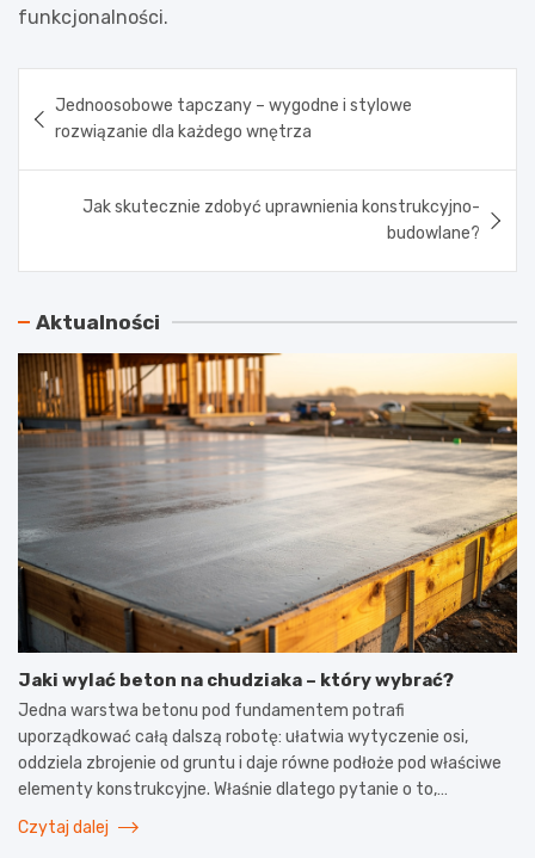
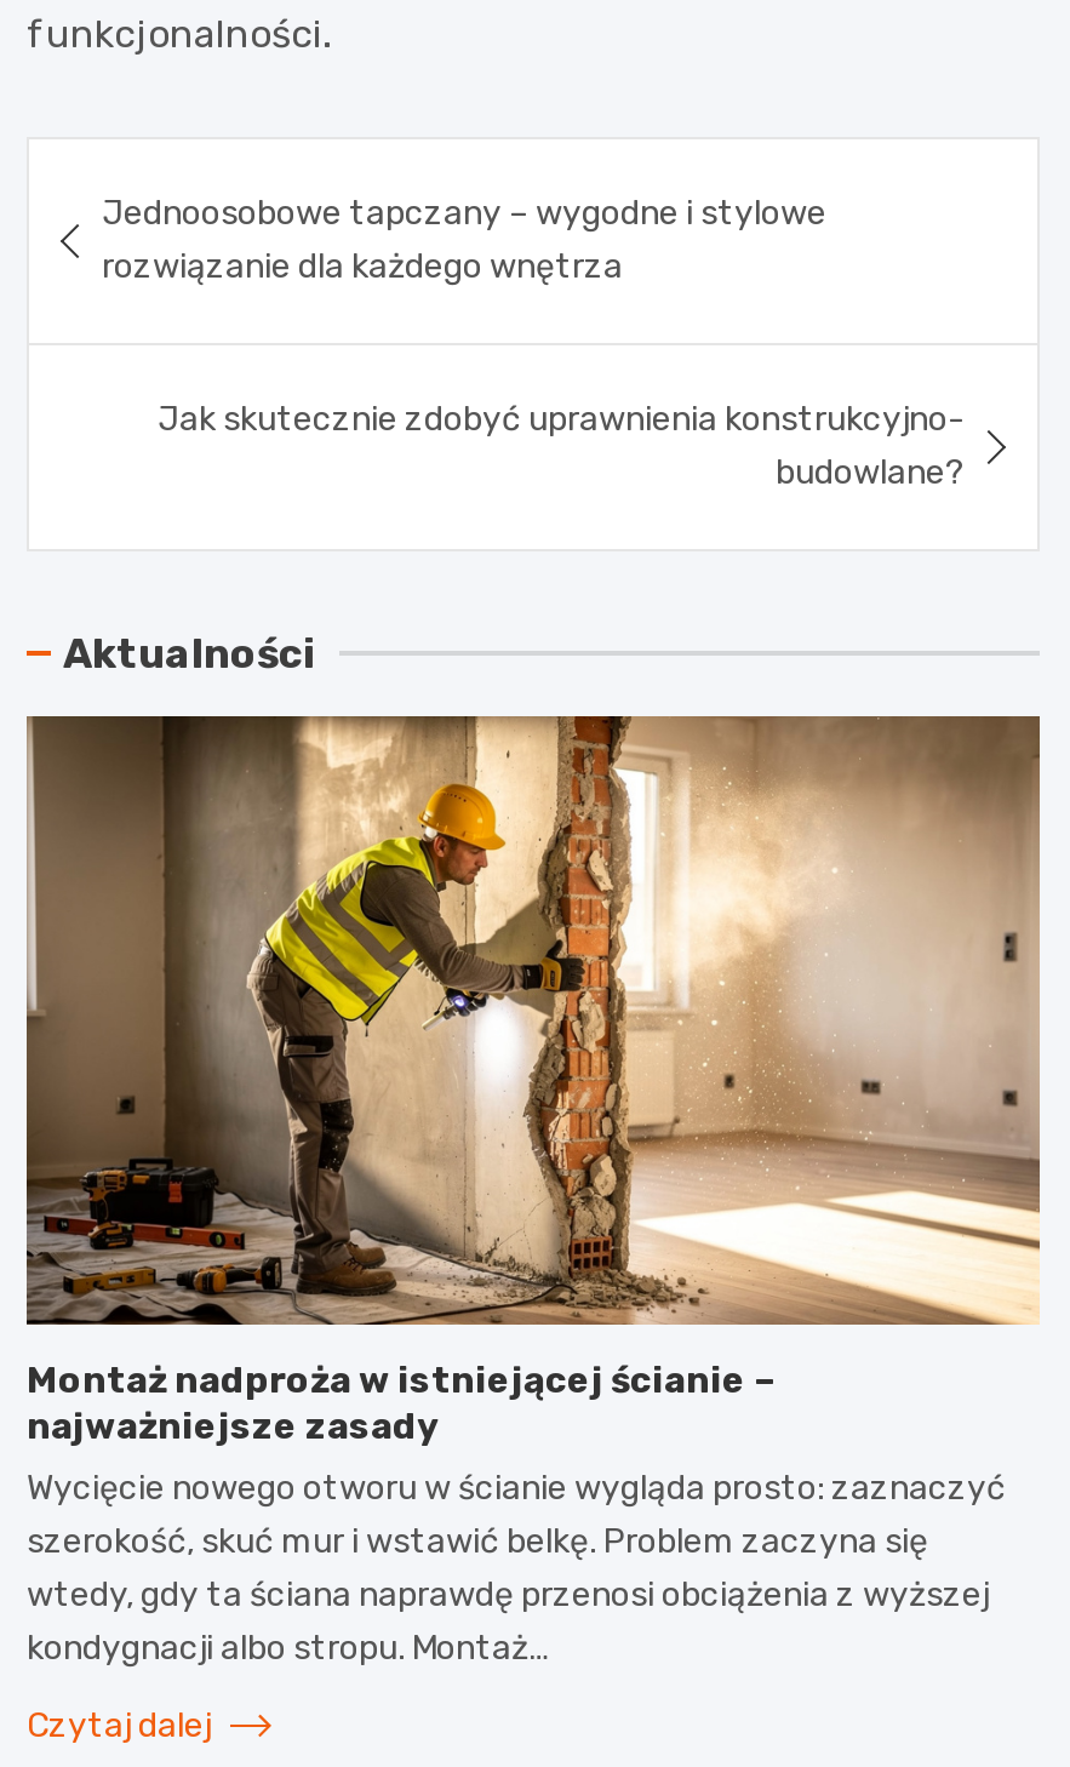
[17,352,518,799] [image] | Jaki wylać beton na chudziaka – który wybrać? | Jedna warstwa betonu pod fundamentem potrafi | uporządkować całą dalszą robotę: ułatwia wytyczenie osi, | oddziela zbrojenie od gruntu i daje równe podłoże pod właściwe | elementy konstrukcyjne. Właśnie dlatego pytanie o to,… -> [27,714,1042,1668] [image] | Montaż nadproża w istniejącej ścianie – | najważniejsze zasady | Wycięcie nowego otworu w ścianie wygląda prosto: zaznaczyć | szerokość, skuć mur i wstawić belkę. Problem zaczyna się | wtedy, gdy ta ściana naprawdę przenosi obciążenia z wyższej | kondygnacji albo stropu. Montaż…

